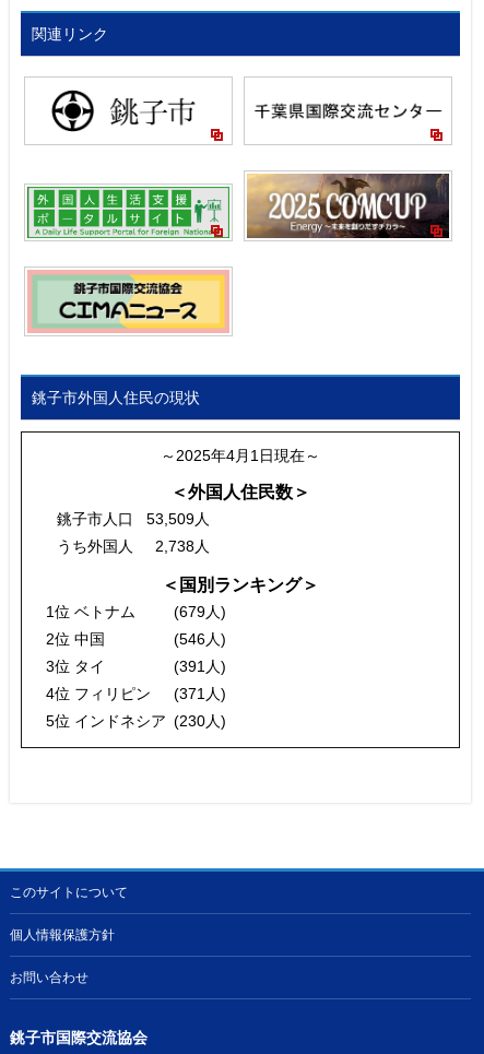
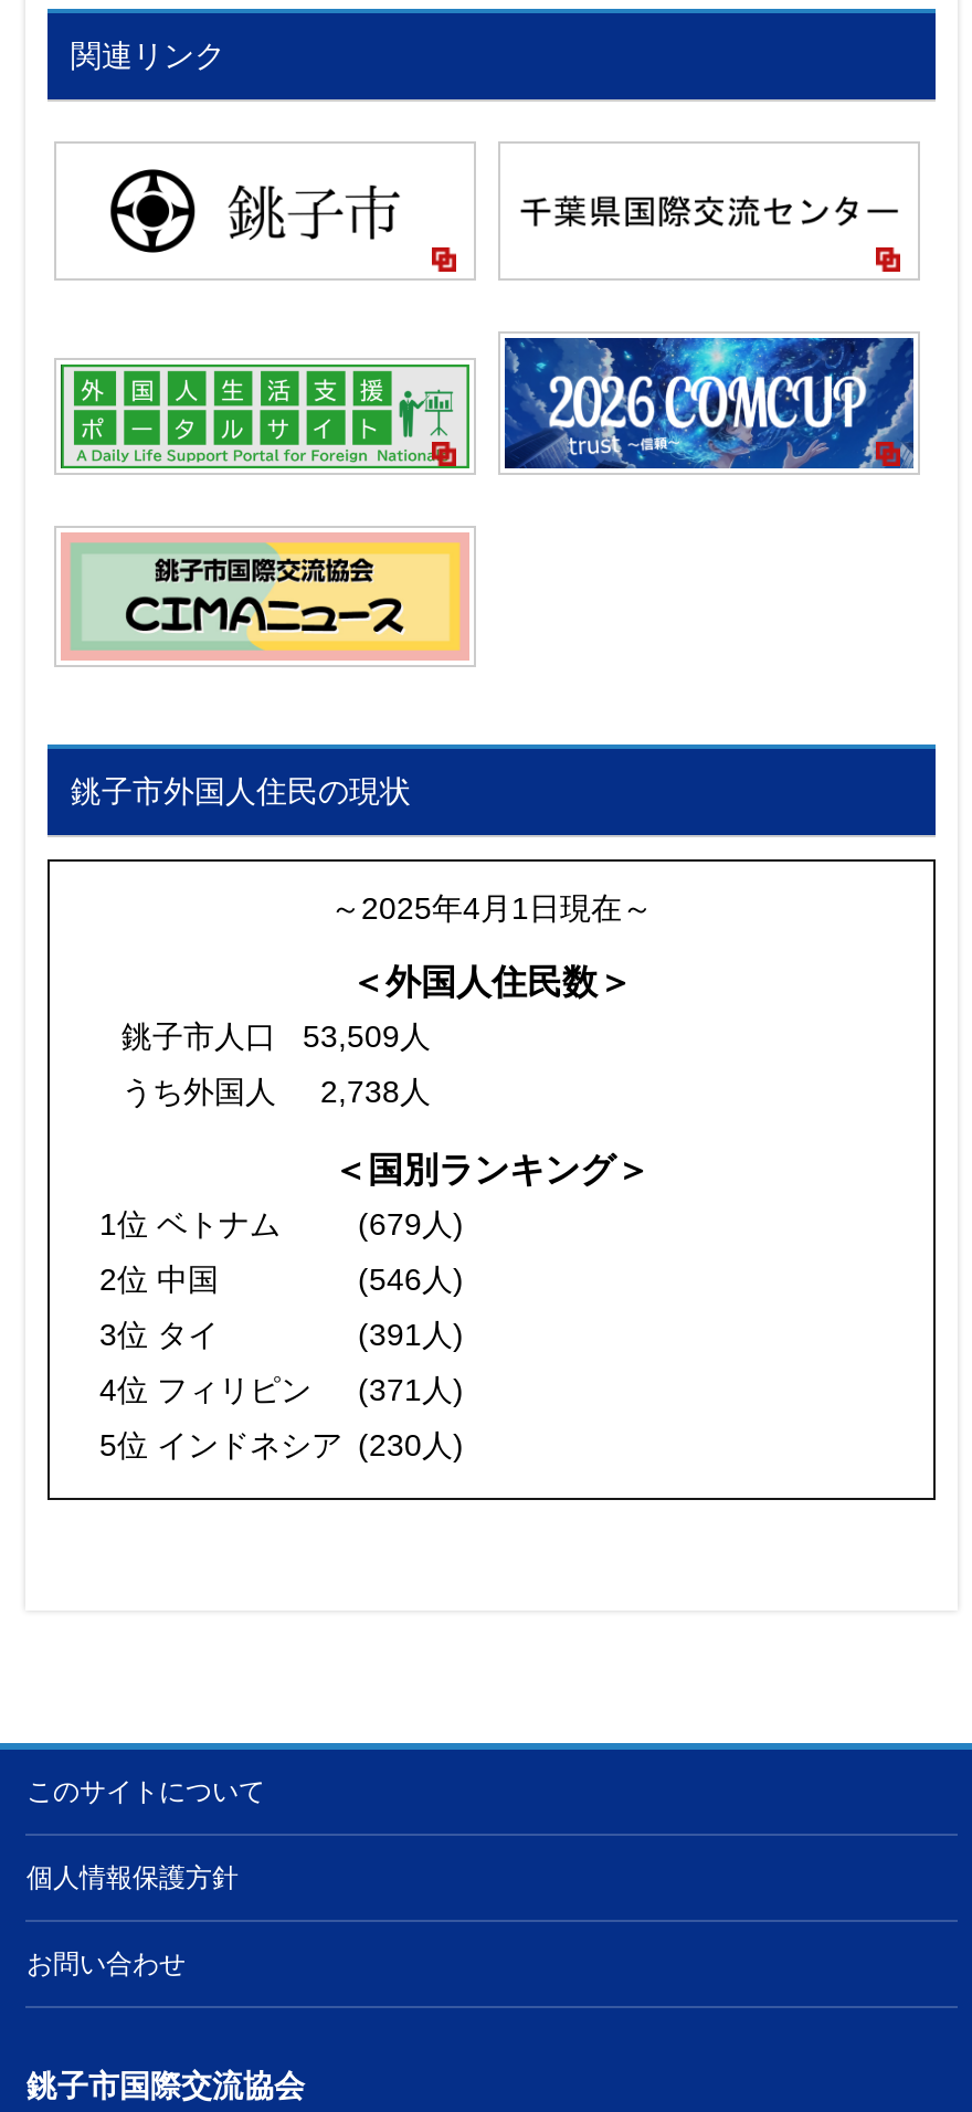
[246,173,450,239] [image] -> [503,336,916,471] [image]

